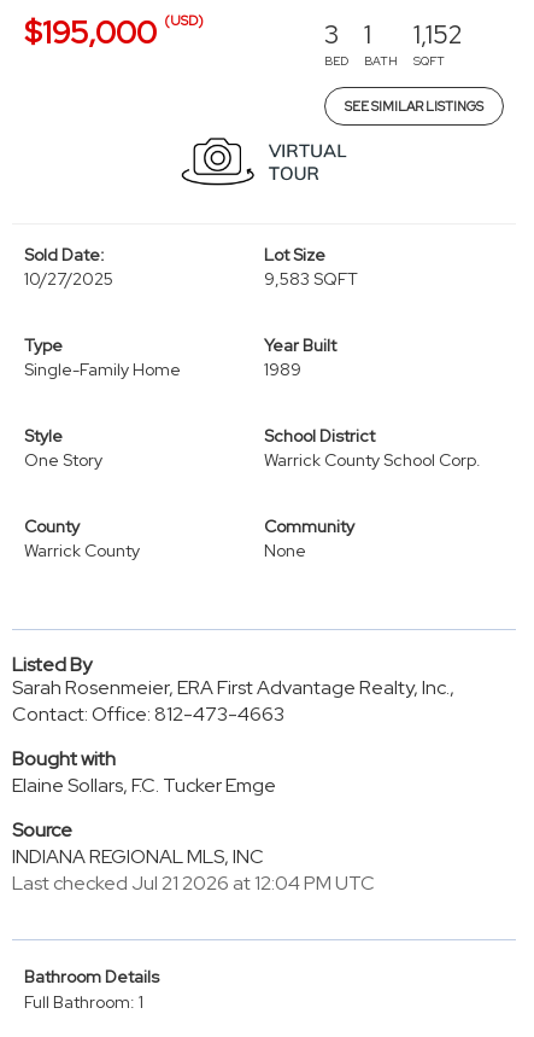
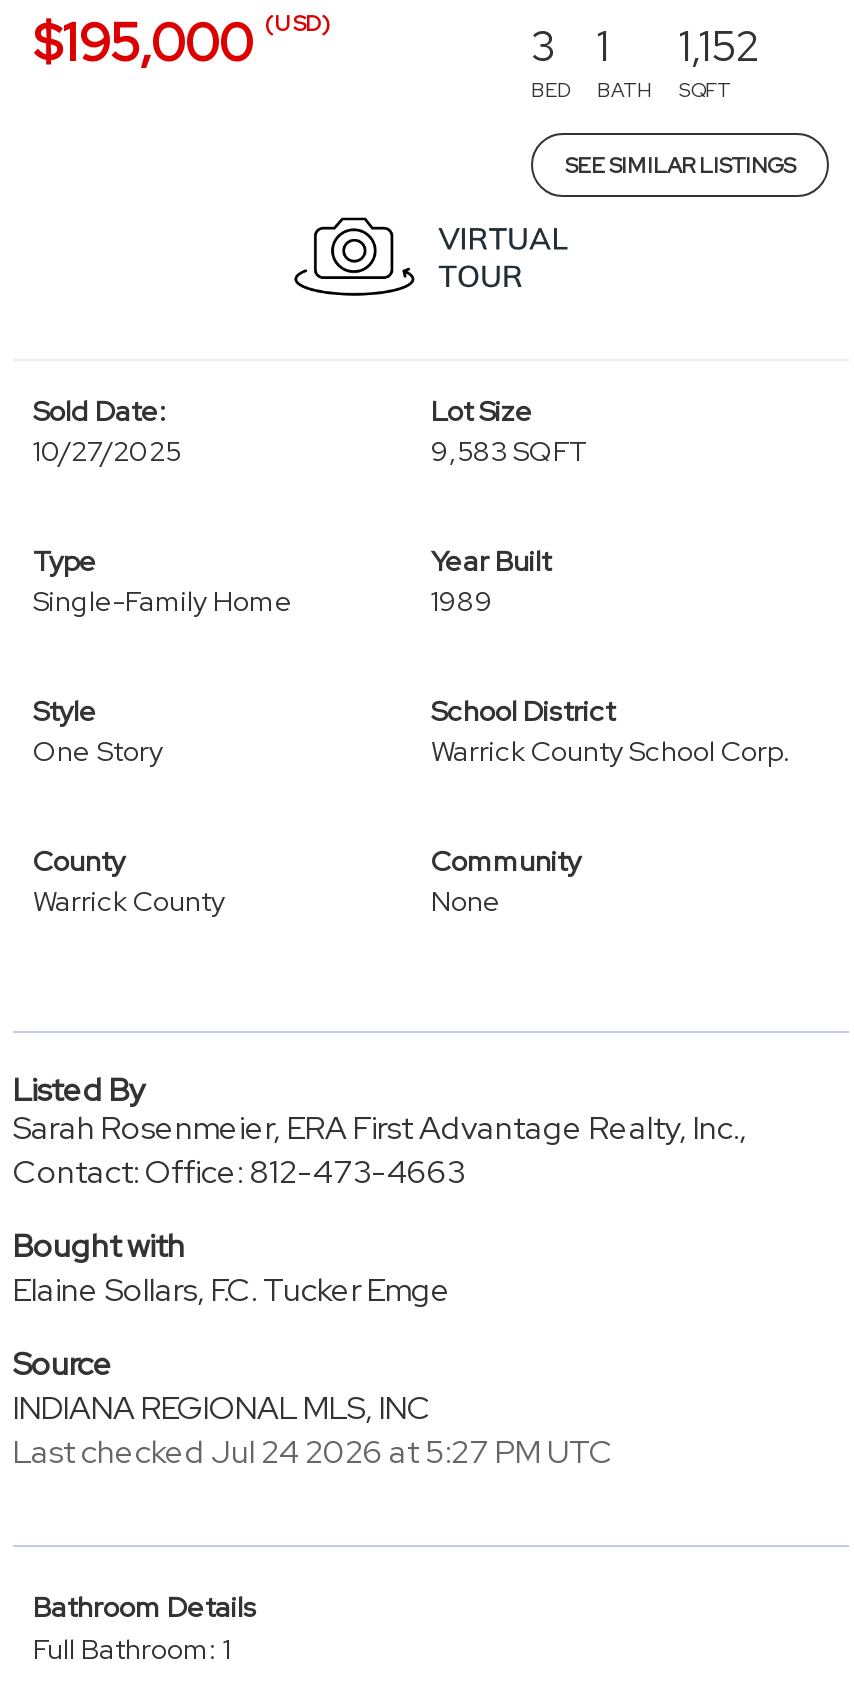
[12,870,375,896] Last checked Jul 21 2026 at 12:04 PM UTC -> [13,1431,613,1473] Last checked Jul 24 2026 at 5:27 PM UTC

